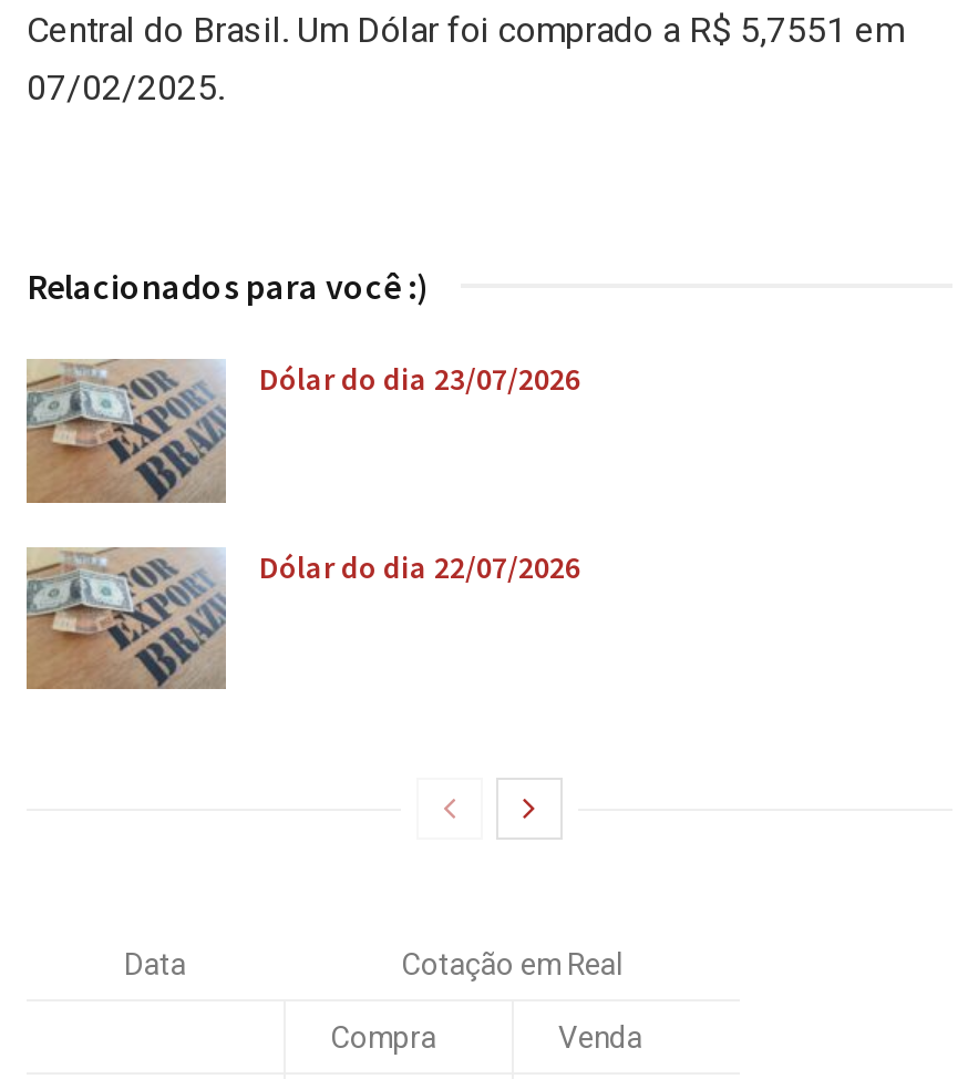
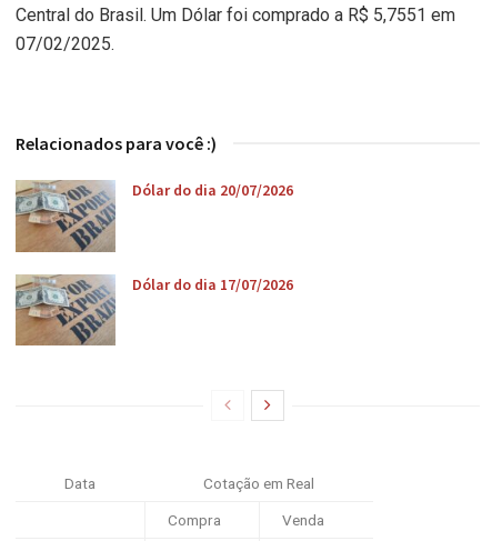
[259,360,580,399] Dólar do dia 23/07/2026 -> [132,180,293,200] Dólar do dia 20/07/2026
[259,547,580,586] Dólar do dia 22/07/2026 -> [132,274,293,294] Dólar do dia 17/07/2026

